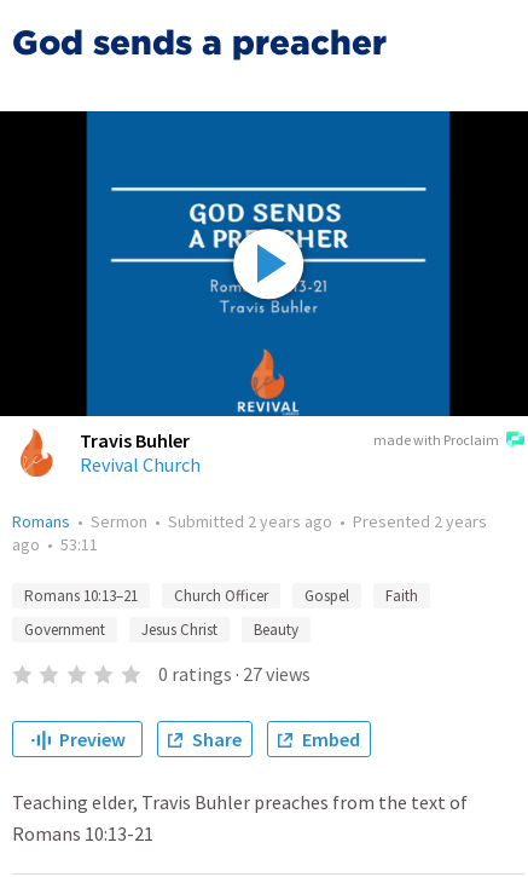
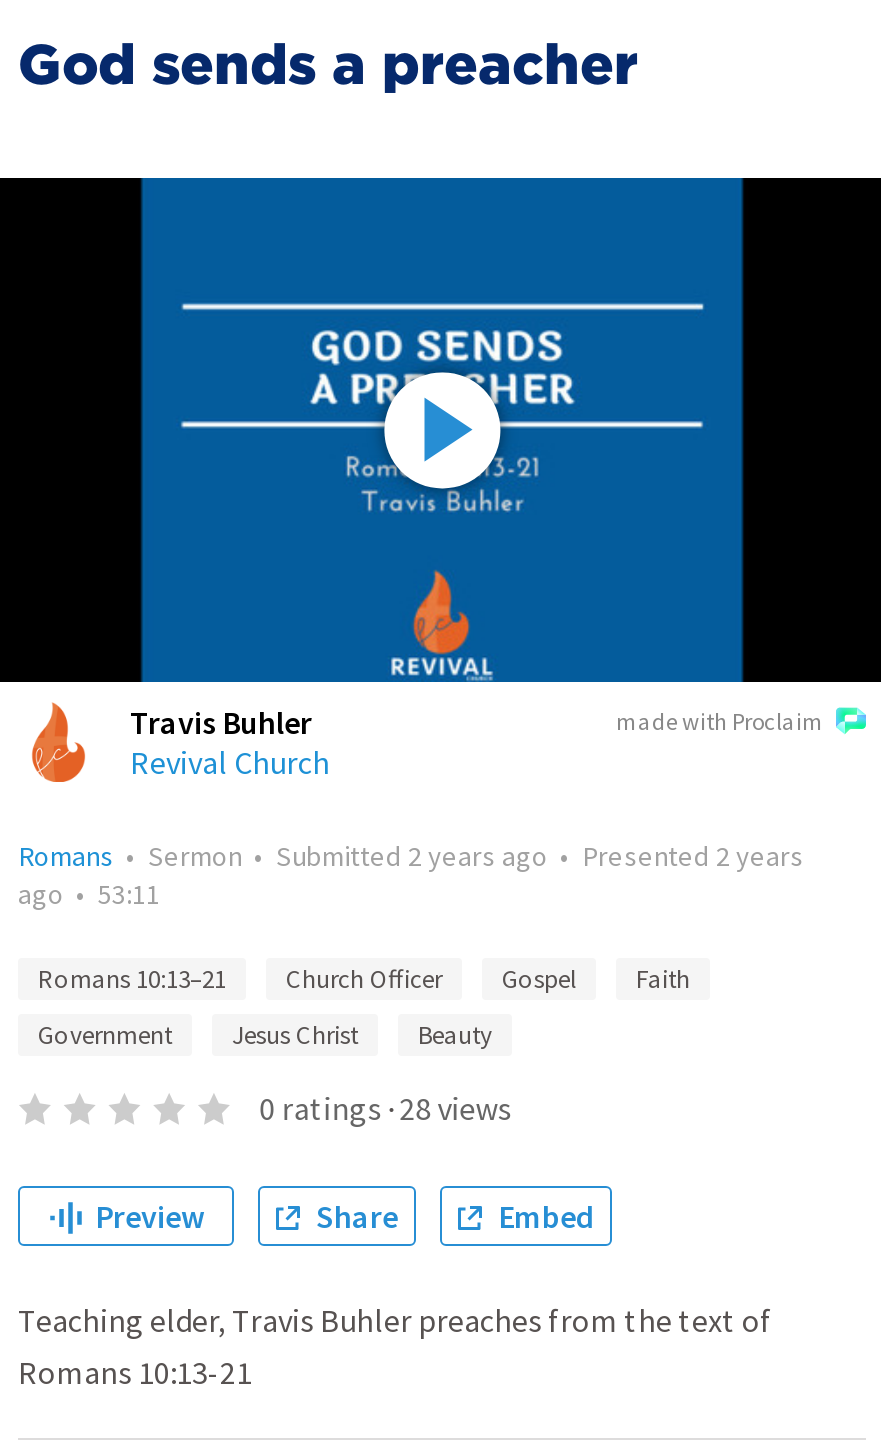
[158,662,310,686] 0 ratings · 27 views -> [259,1088,511,1128] 0 ratings · 28 views

